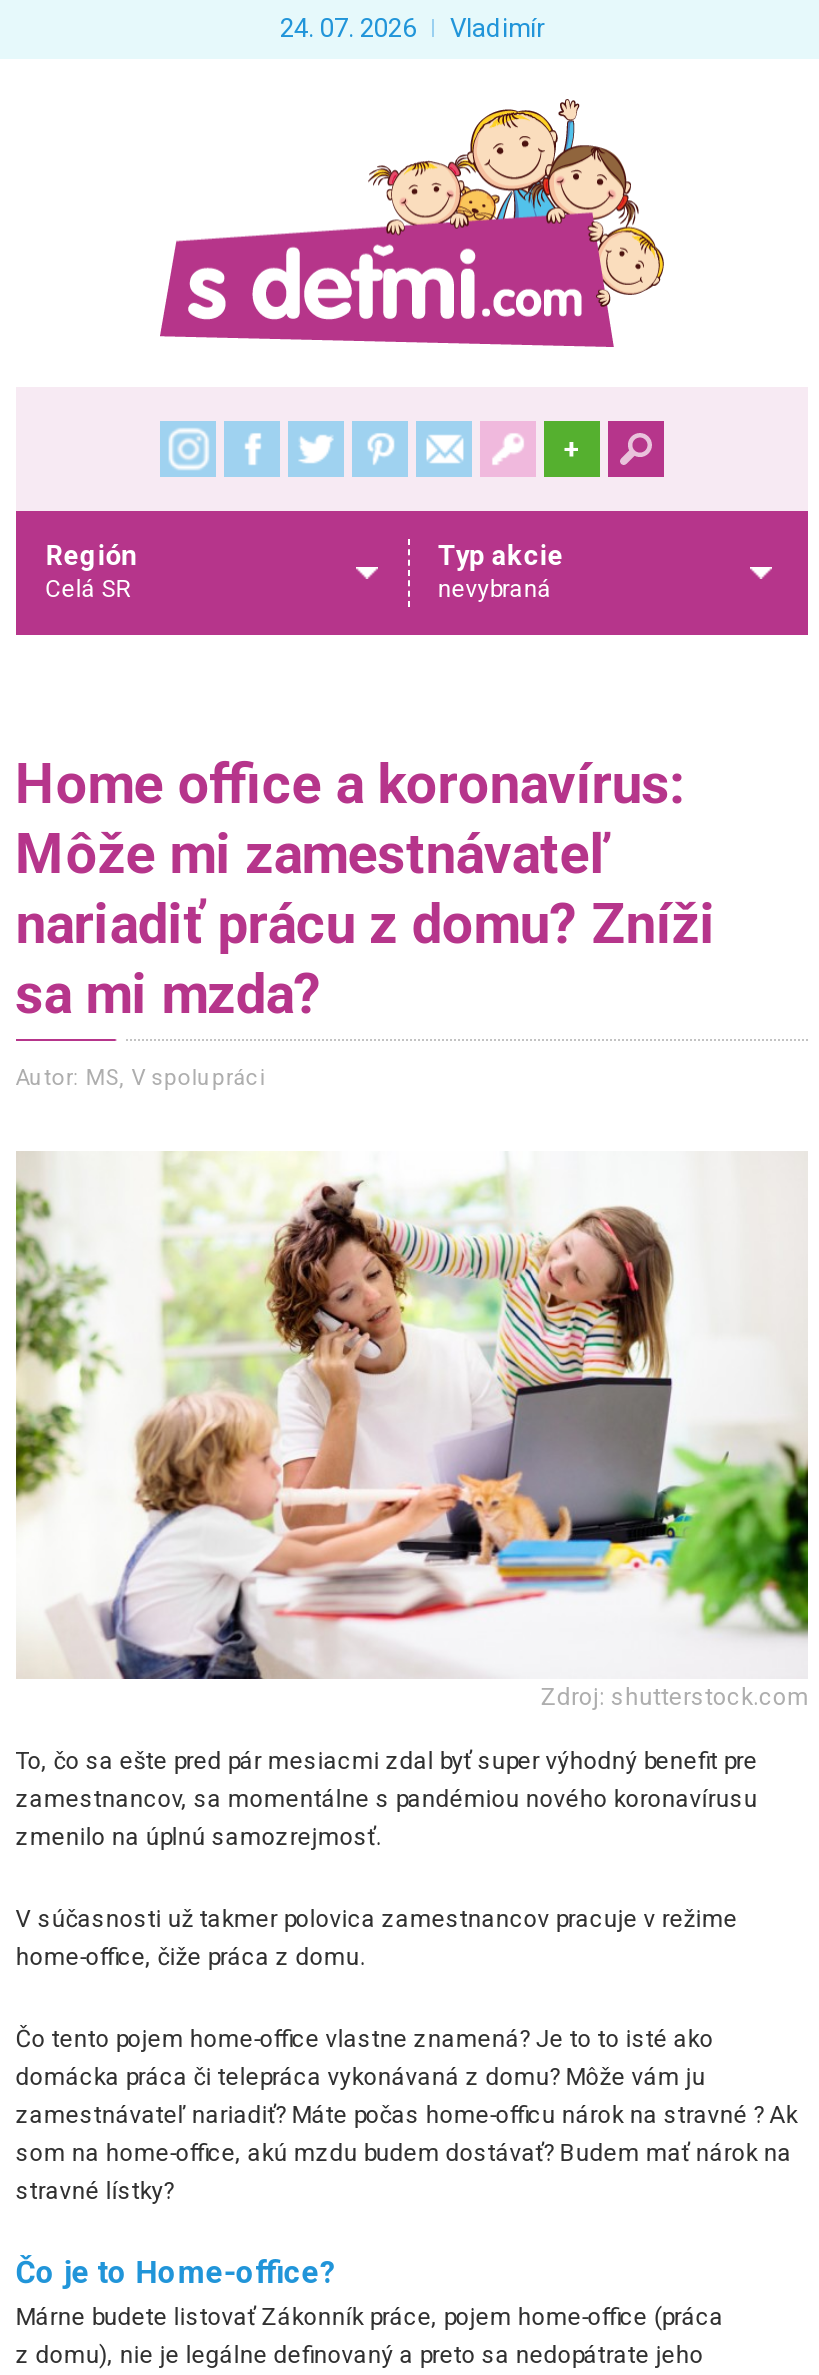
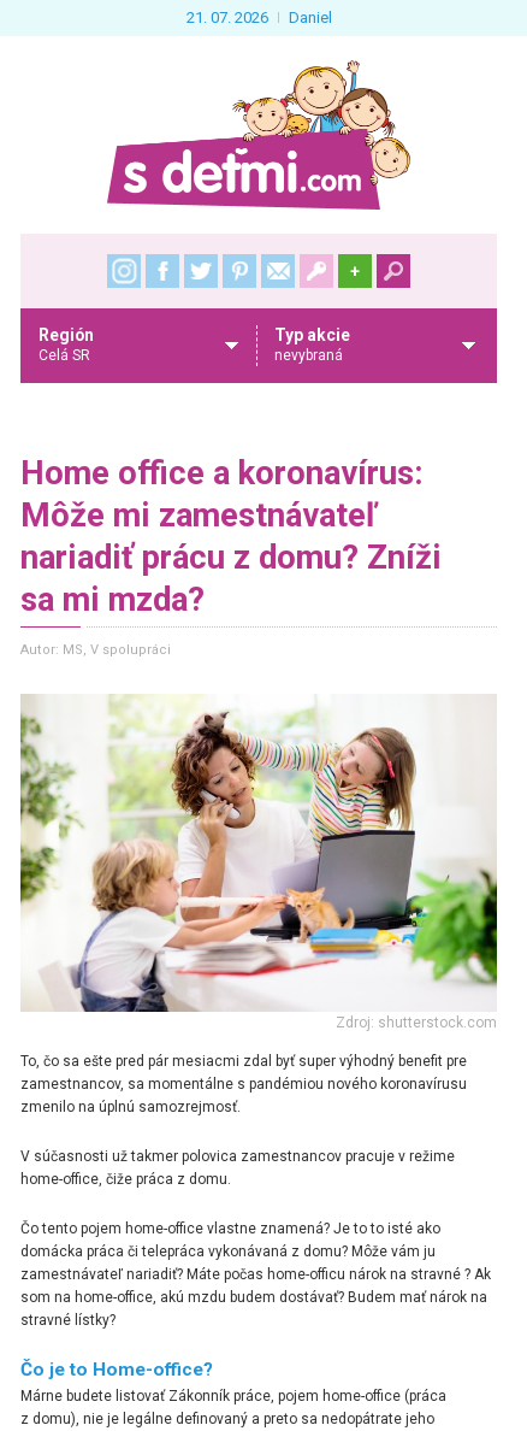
[280,13,544,43] 24. 07. 2026 | Vladimír -> [186,8,331,26] 21. 07. 2026 | Daniel

